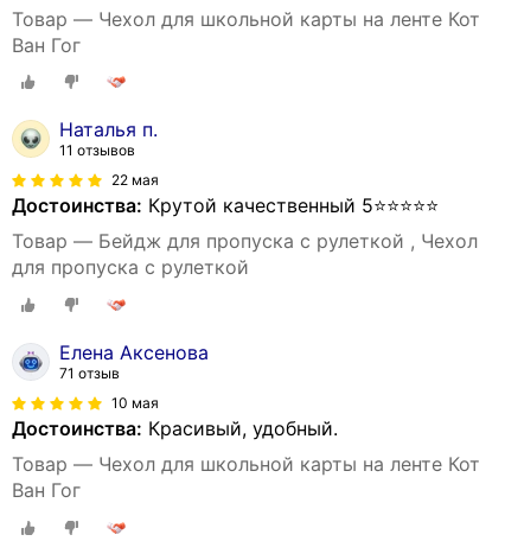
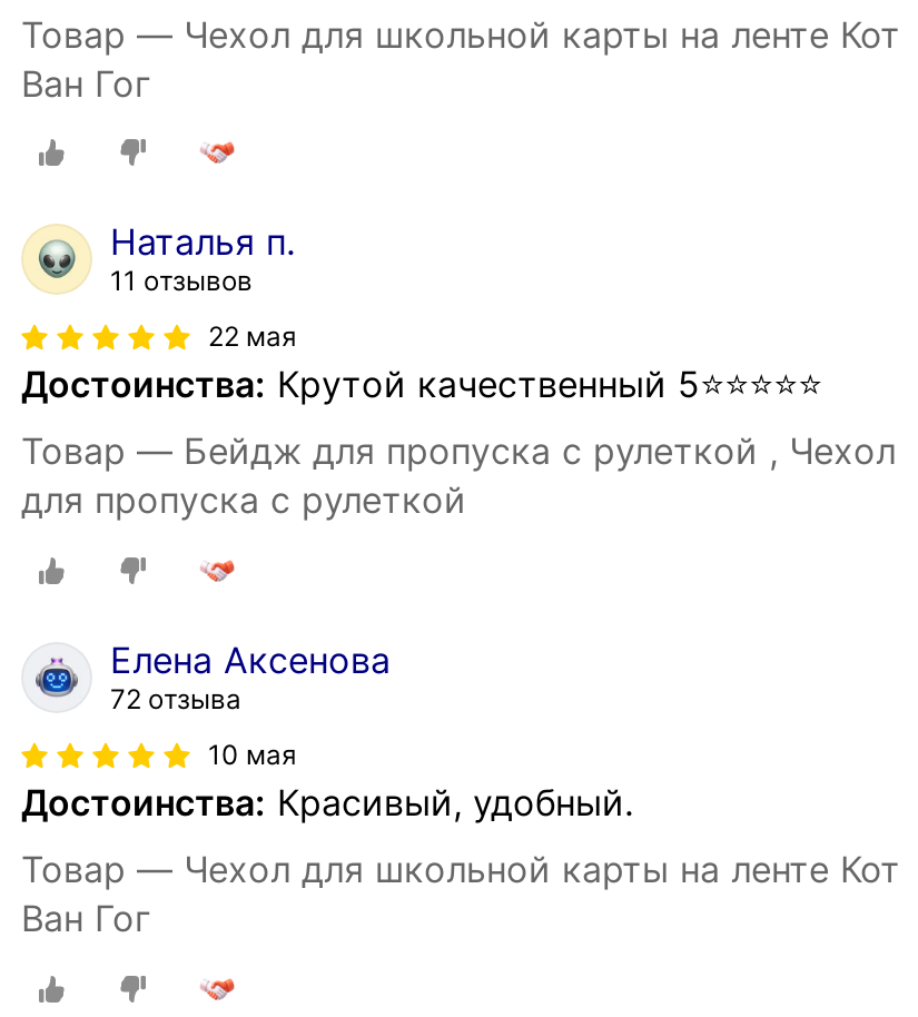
[59,364,120,382] 71 отзыв -> [110,682,241,715] 72 отзыва

